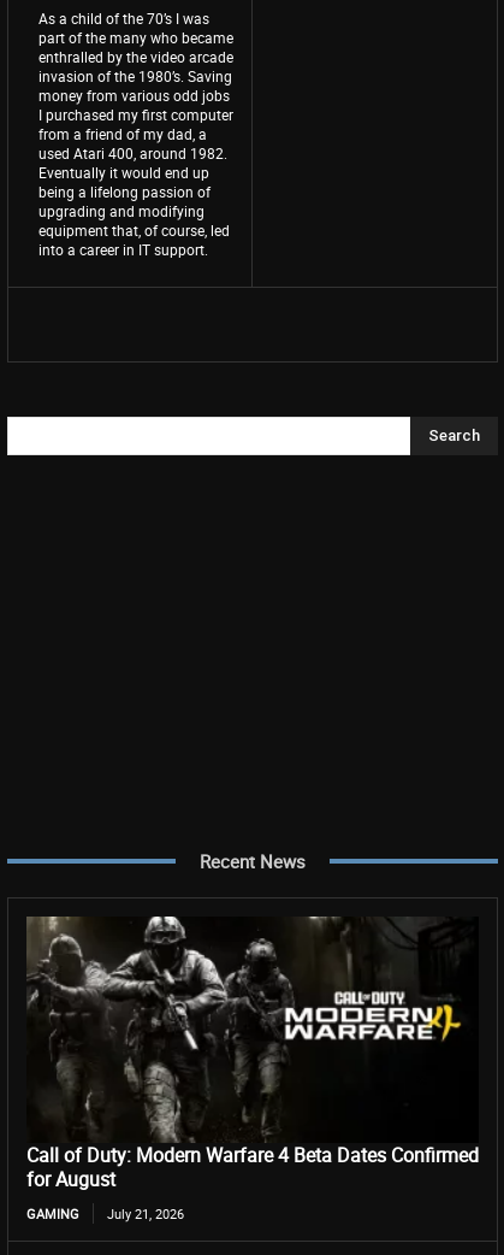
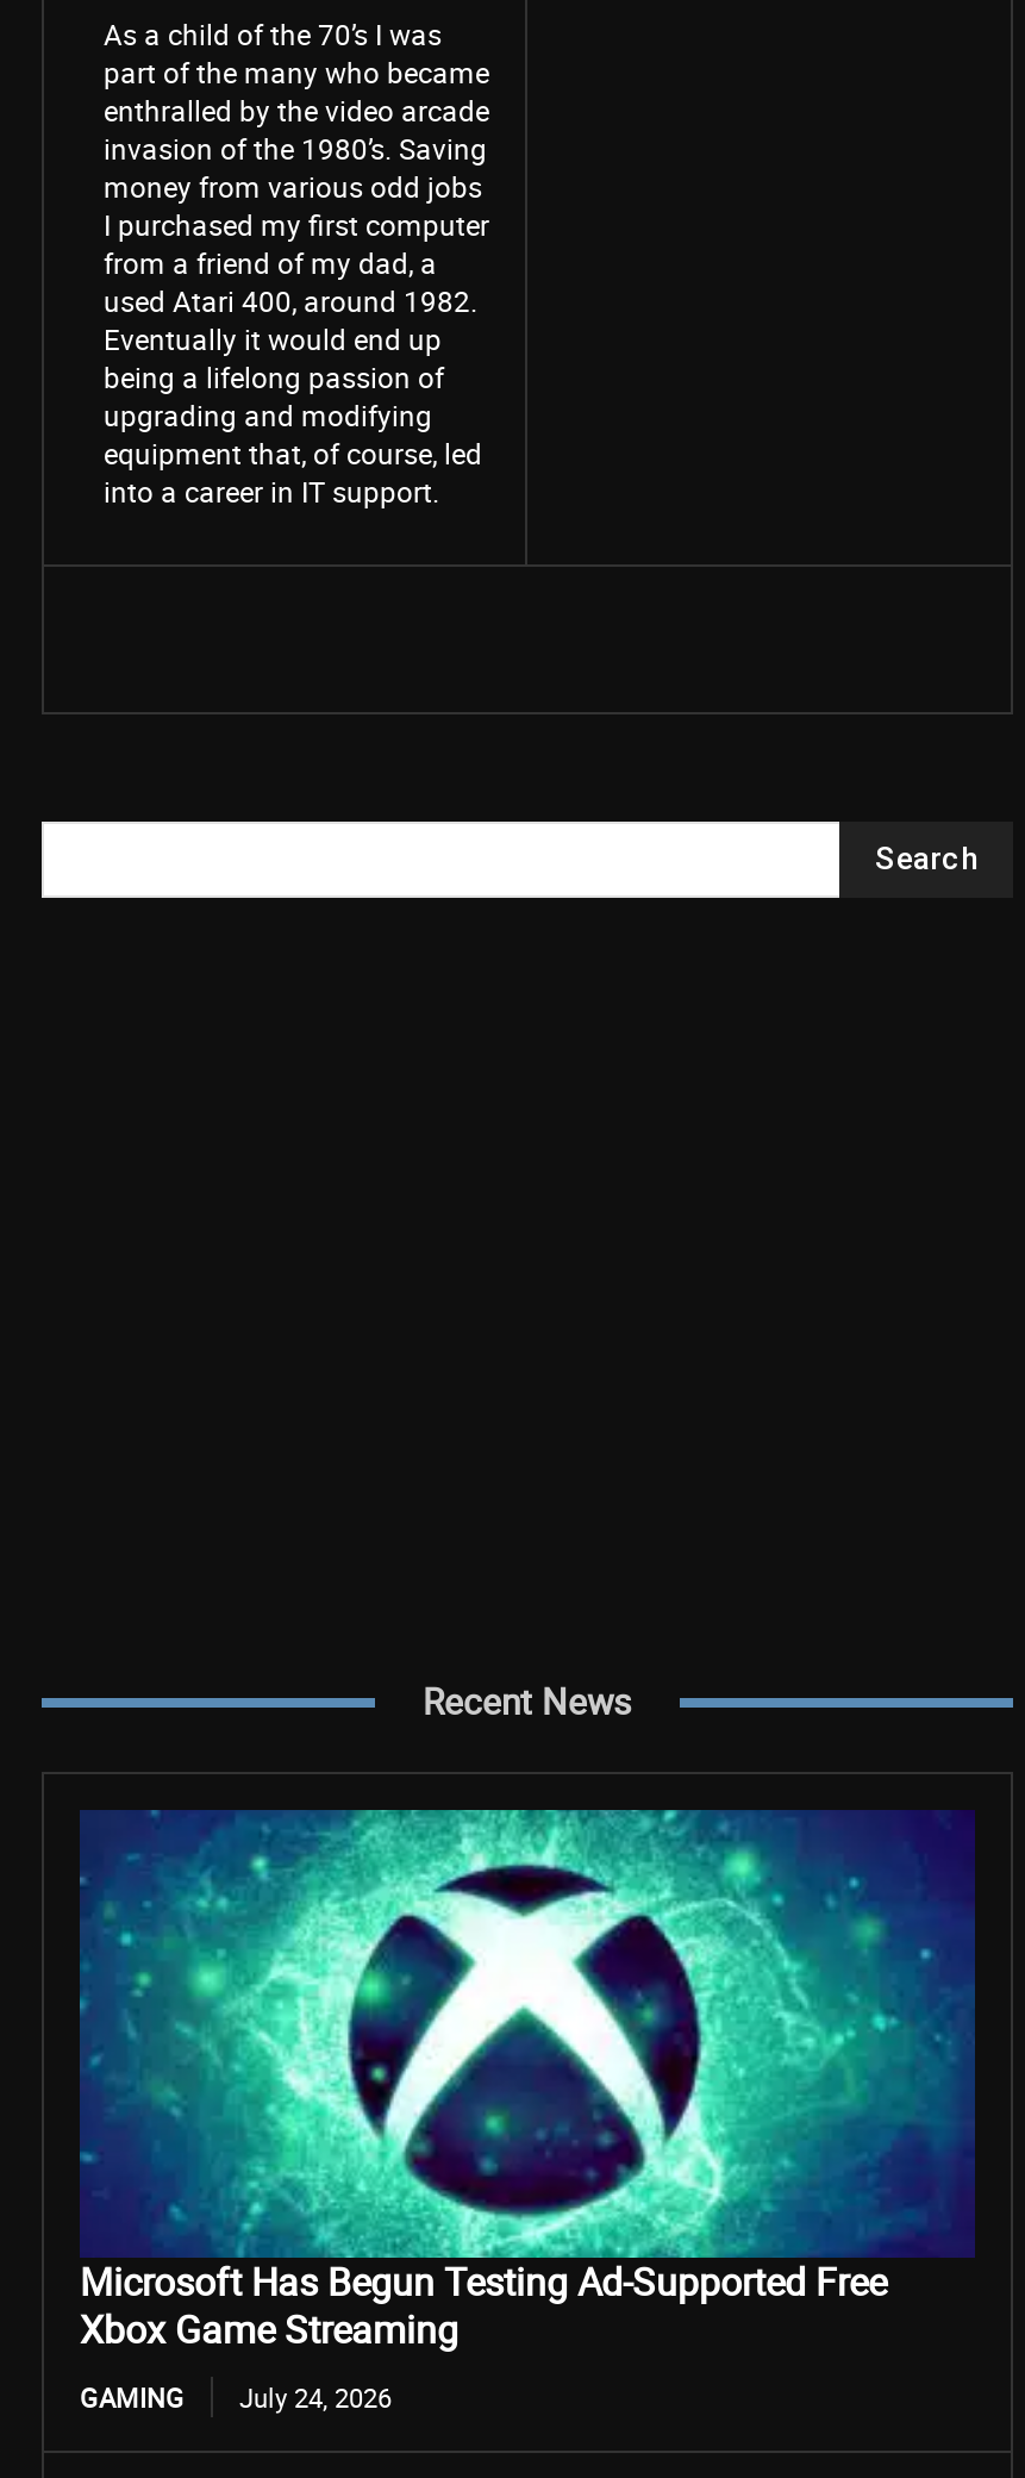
[26,915,479,1192] [image] | Call of Duty: Modern Warfare 4 Beta Dates Confirmed | for August -> [77,1806,977,2356] [image] | Microsoft Has Begun Testing Ad-Supported Free | Xbox Game Streaming
[26,1204,184,1222] GAMING July 21, 2026 -> [80,2380,392,2416] GAMING July 24, 2026

